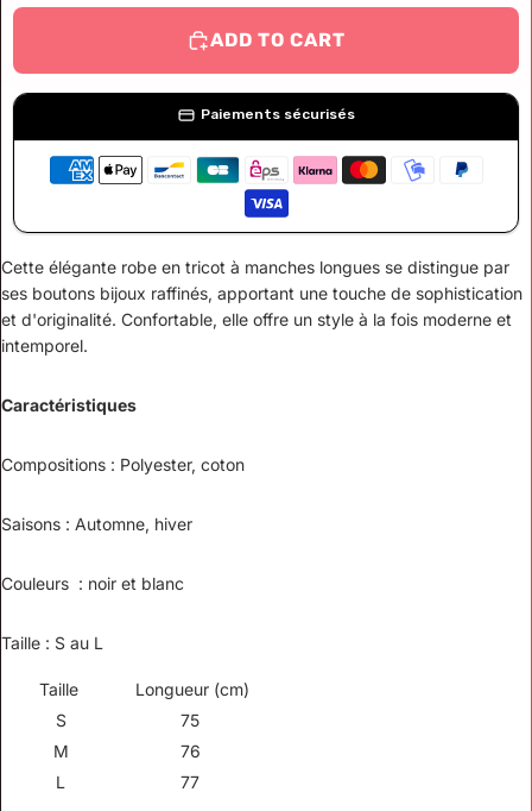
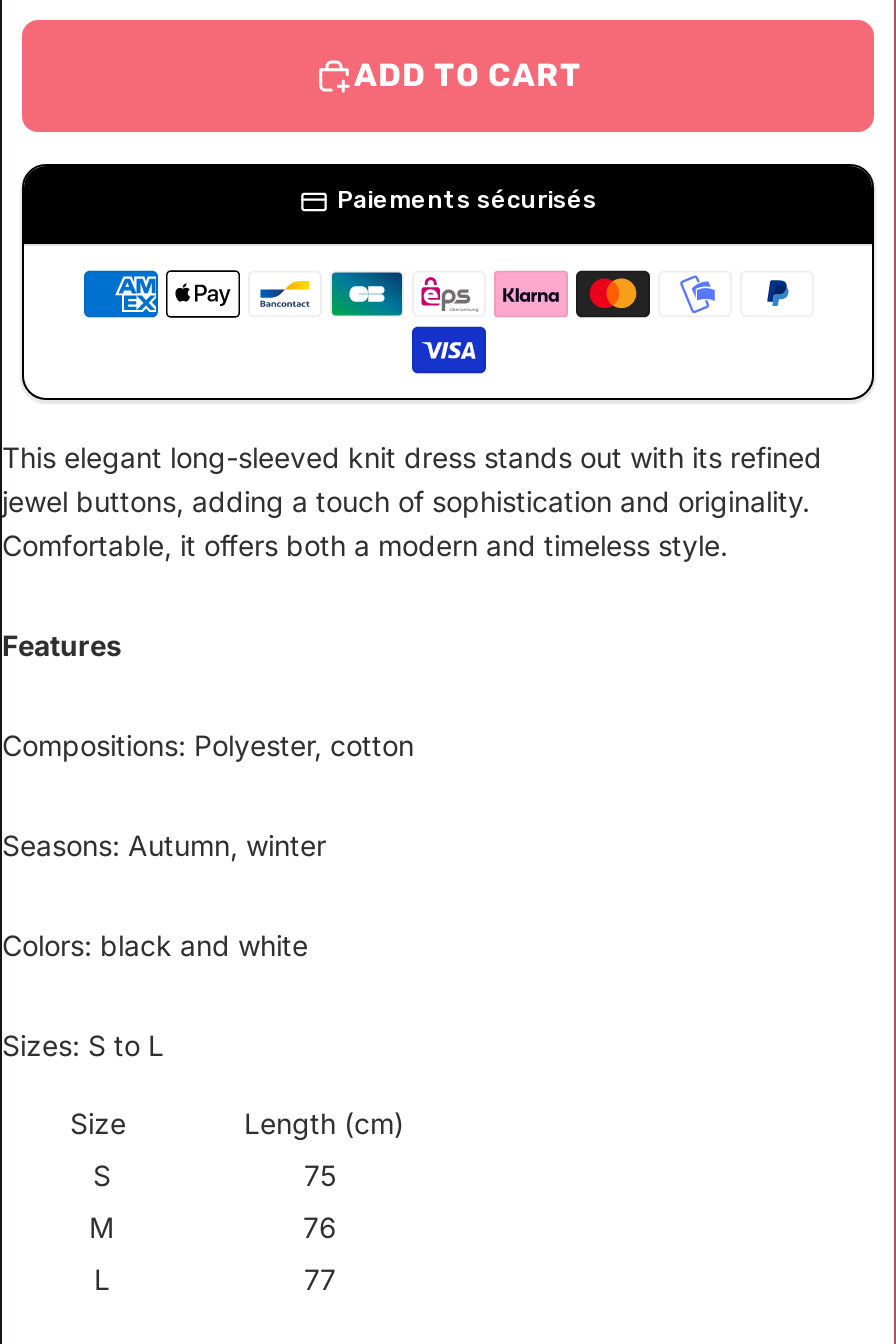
[1,257,522,356] Cette élégante robe en tricot à manches longues se distingue par | ses boutons bijoux raffinés, apportant une touche de sophistication | et d'originalité. Confortable, elle offre un style à la fois moderne et | intemporel. -> [2,440,822,562] This elegant long-sleeved knit dress stands out with its refined | jewel buttons, adding a touch of sophistication and originality. | Comfortable, it offers both a modern and timeless style.
[1,395,137,415] Caractéristiques -> [2,628,122,662] Features
[1,454,249,474] Compositions : Polyester, coton -> [2,728,422,762] Compositions: Polyester, cotton
[1,514,192,534] Saisons : Automne, hiver -> [2,828,326,862] Seasons: Autumn, winter
[1,573,189,593] Couleurs : noir et blanc -> [2,928,316,962] Colors: black and white
[1,633,103,653] Taille : S au L -> [2,1028,164,1062] Sizes: S to L
[39,679,249,699] Taille | Longueur (cm) -> [70,1106,404,1140] Size | Length (cm)

